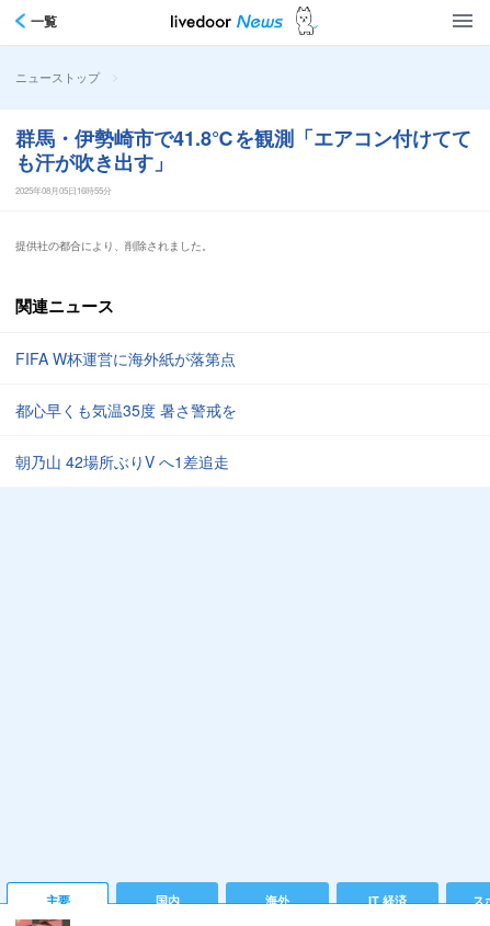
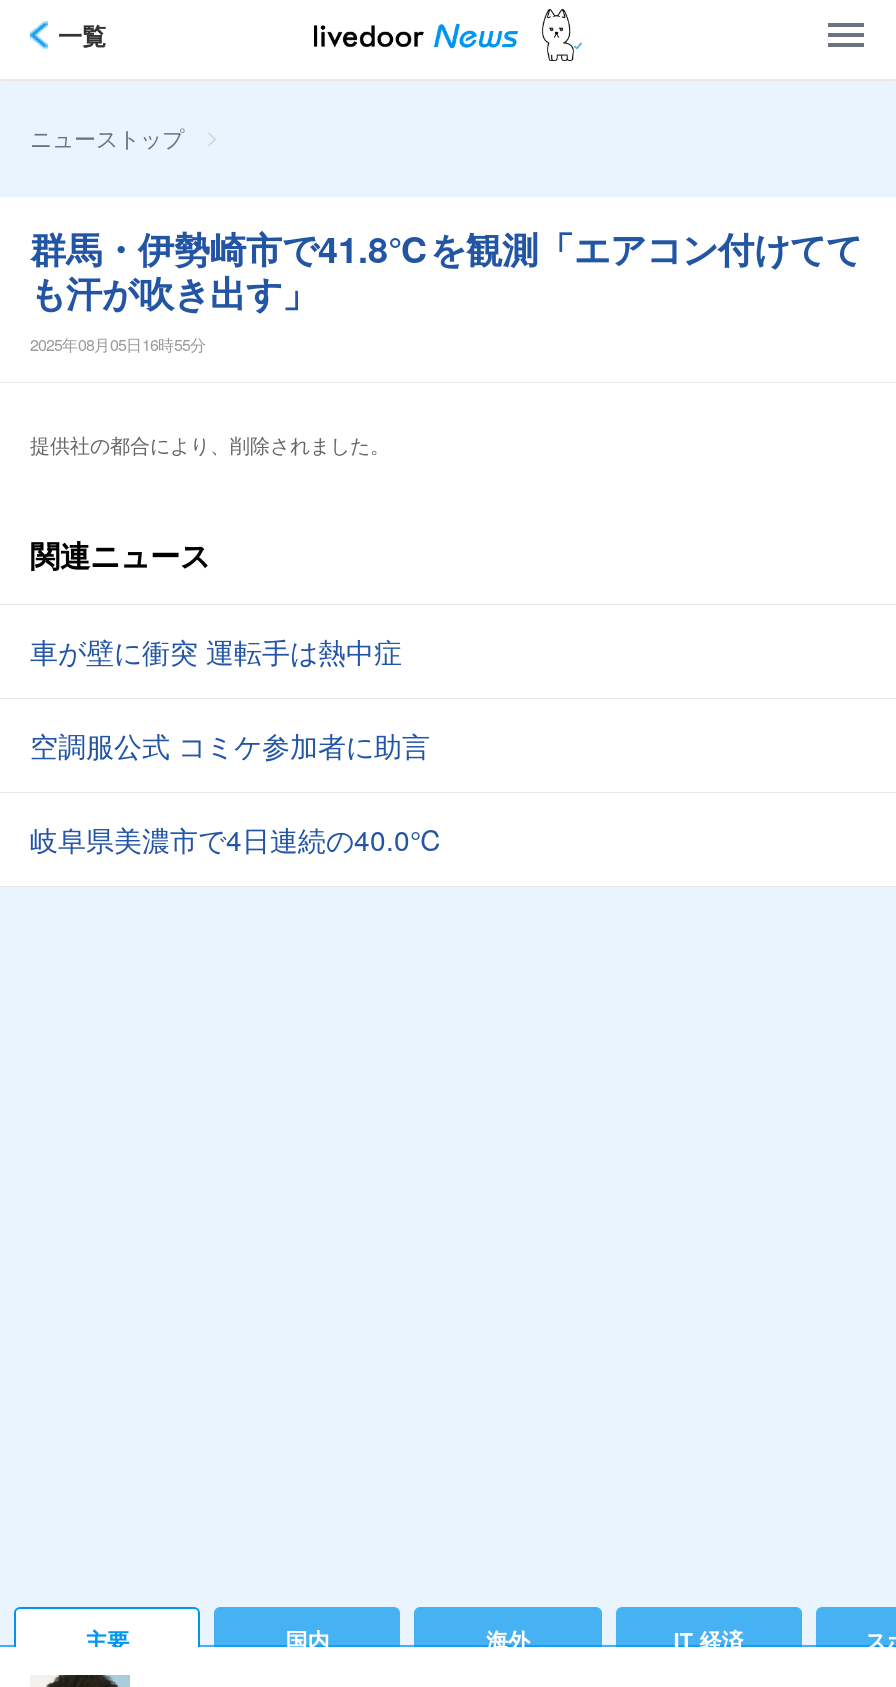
[15,347,236,369] FIFA W杯運営に海外紙が落第点 -> [30,631,402,671] 車が壁に衝突 運転手は熱中症
[15,399,237,421] 都心早くも気温35度 暑さ警戒を -> [30,725,430,765] 空調服公式 コミケ参加者に助言
[15,450,229,472] 朝乃山 42場所ぶりV へ1差追走 -> [30,819,444,859] 岐阜県美濃市で4日連続の40.0℃

